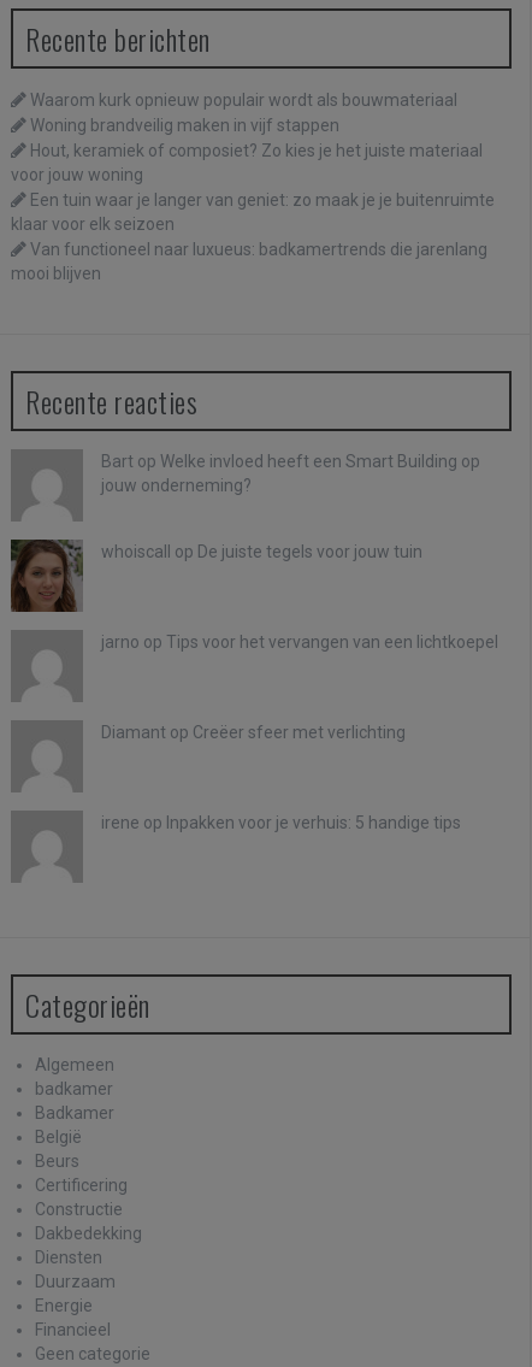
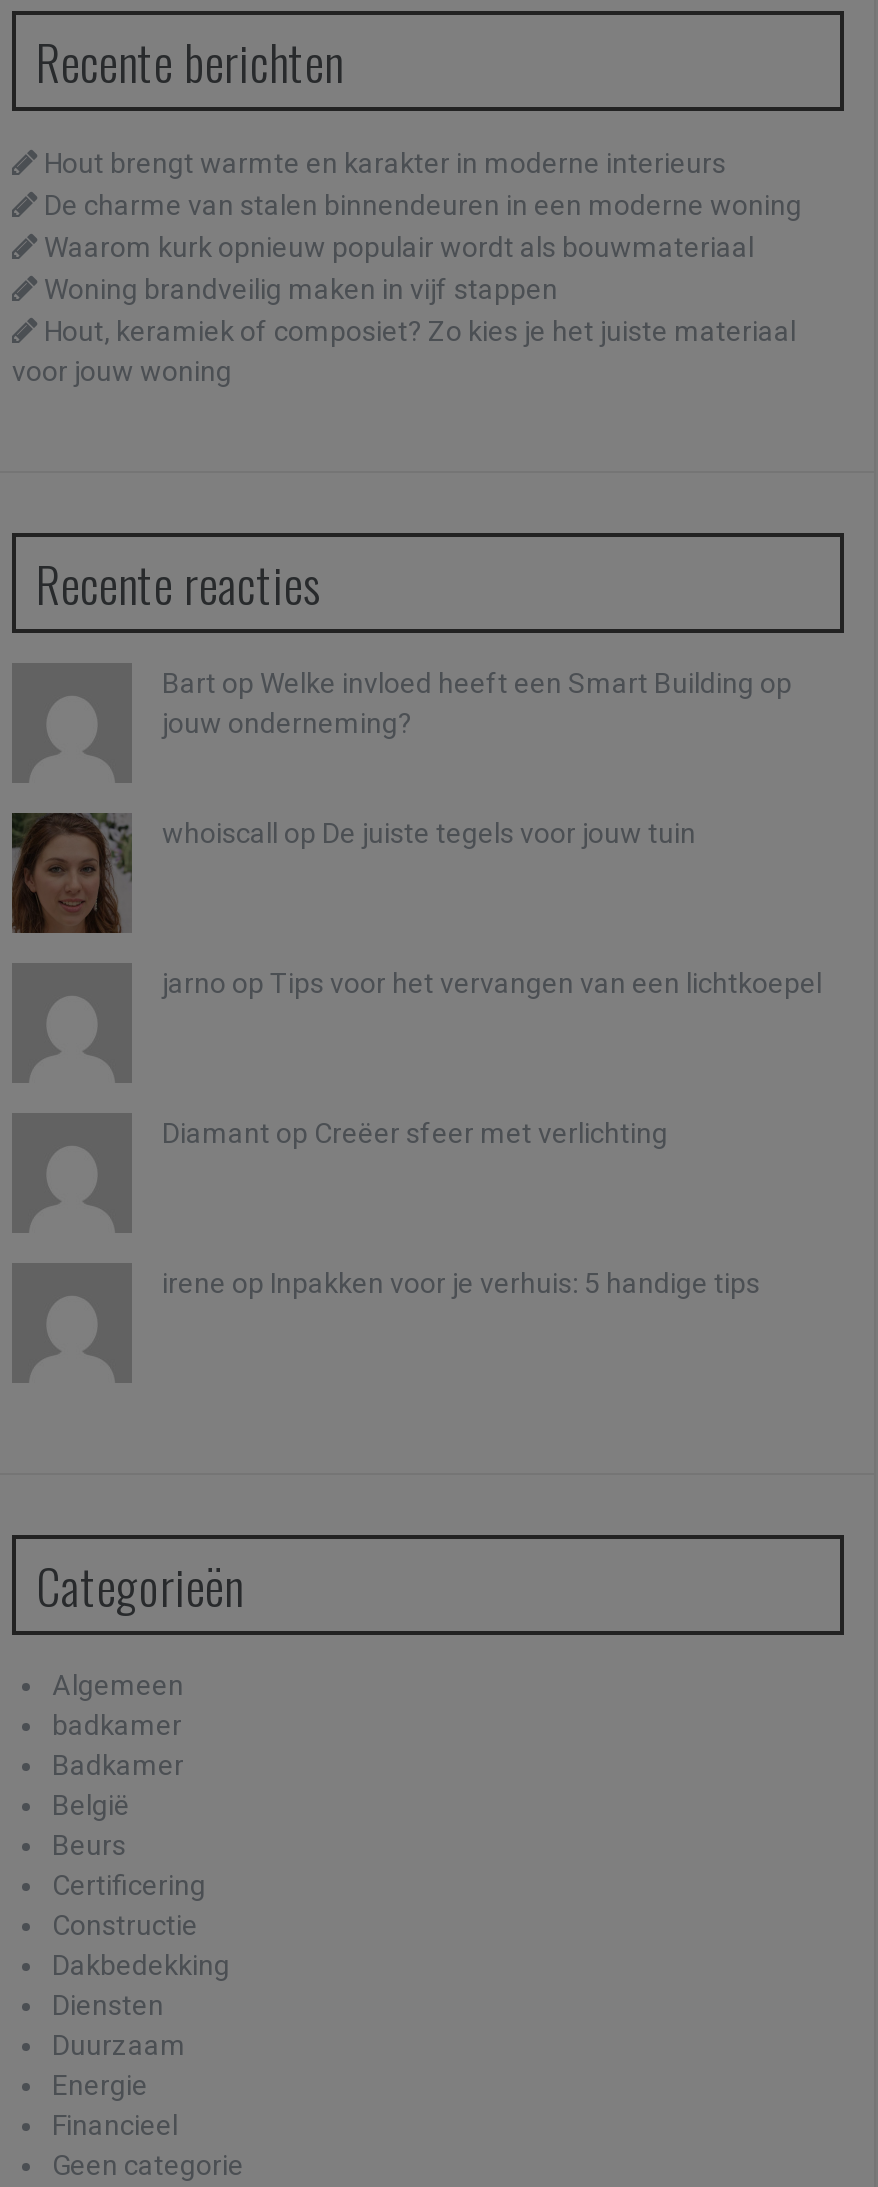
none -> [44,147,802,221] Hout brengt warmte en karakter in moderne interieurs | De charme van stalen binnendeuren in een moderne woning
moved [11,91,483,185] -> [12,231,796,387]: Waarom kurk opnieuw populair wordt als bouwmateriaal | Woning brandveilig maken in vijf stappen | Hout, keramiek of composiet? Zo kies je het juiste materiaal | voor jouw woning
[11,191,495,283] Een tuin waar je langer van geniet: zo maak je je buitenruimte | klaar voor elk seizoen | Van functioneel naar luxueus: badkamertrends die jarenlang | mooi blijven -> none

